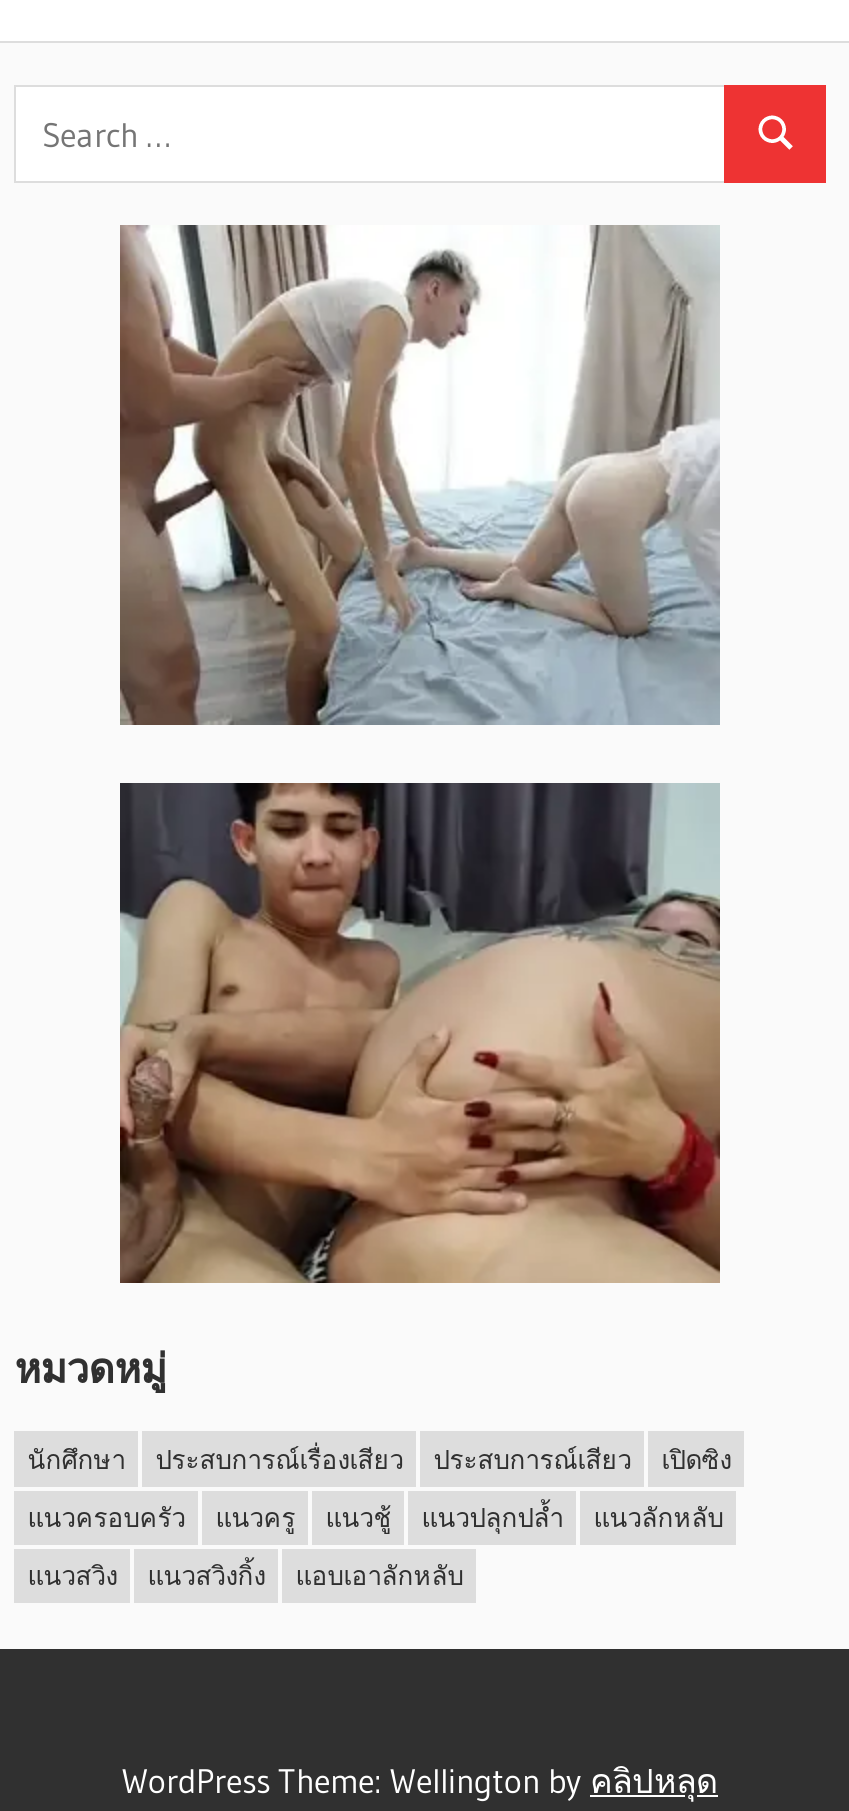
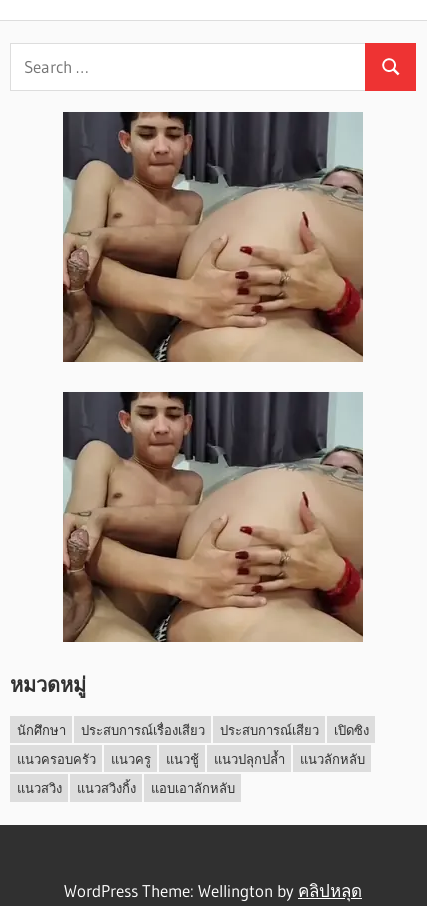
[118,224,720,726] [image] -> [62,111,364,363] [image]

